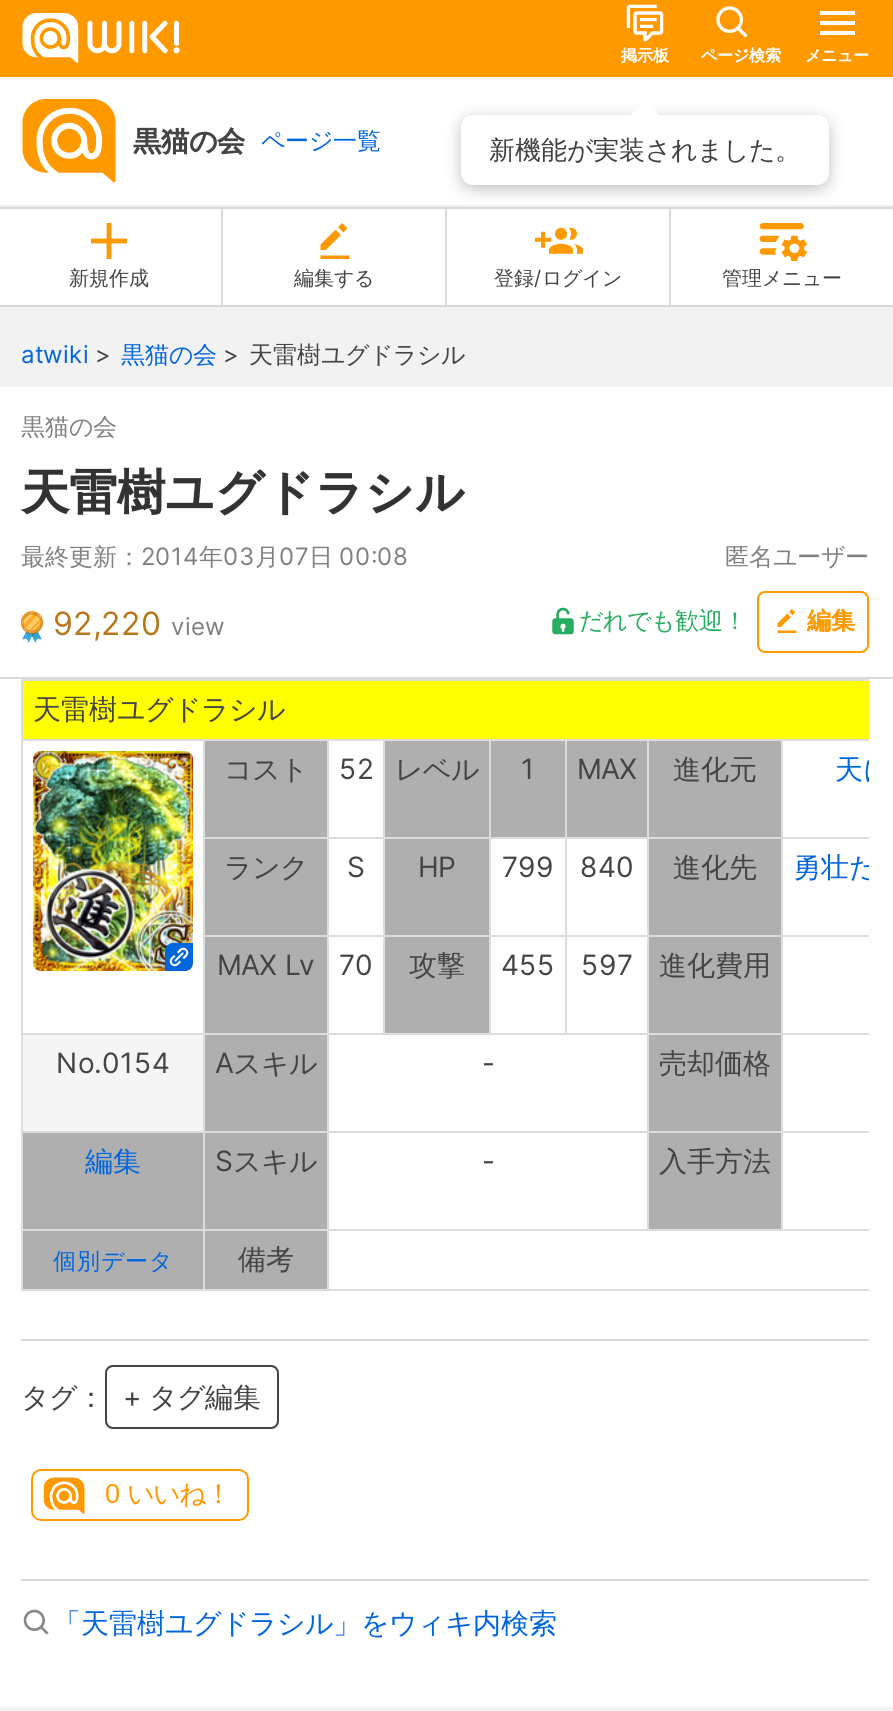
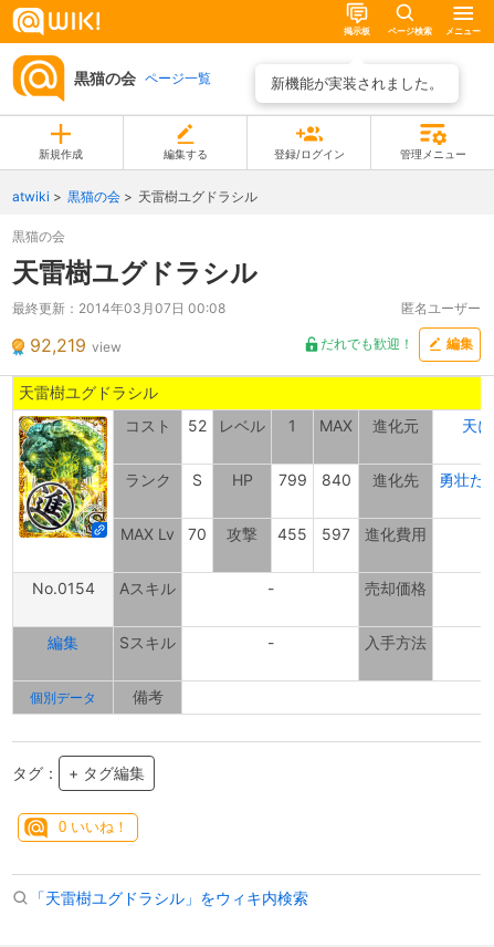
[53,602,225,642] 92,220 view -> [30,334,122,356] 92,219 view

